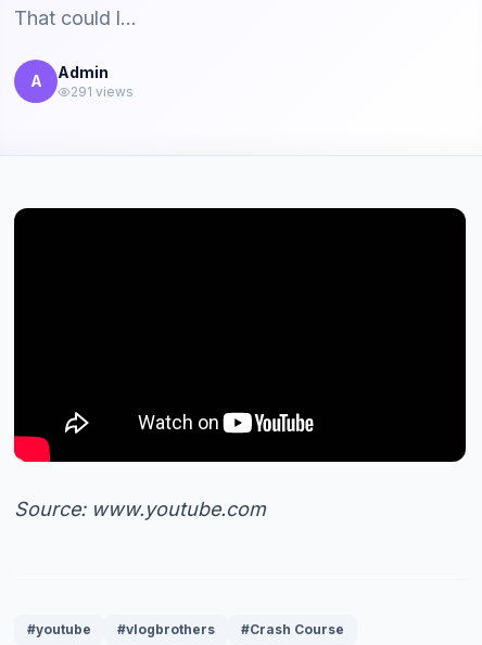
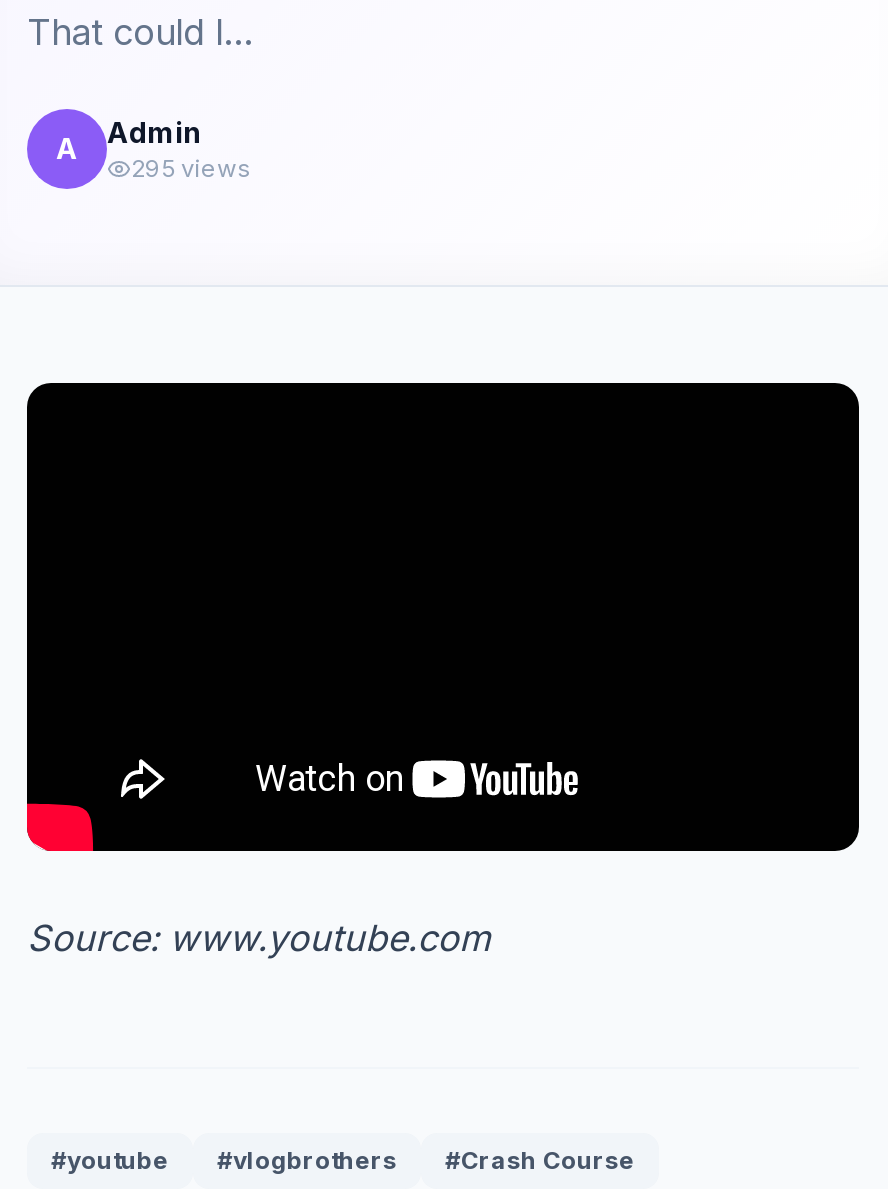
[71,83,134,100] 291 views -> [131,153,251,183] 295 views

